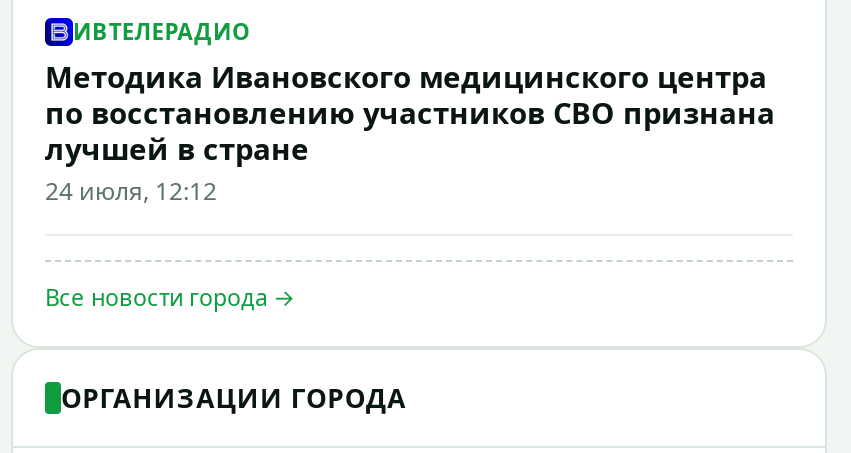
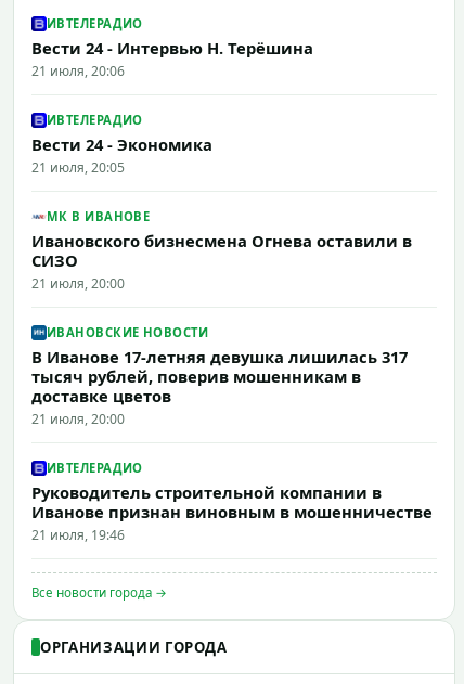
[45,55,775,207] Методика Ивановского медицинского центра | по восстановлению участников СВО признана | лучшей в стране | 24 июля, 12:12 -> [31,36,433,544] Вести 24 - Интервью Н. Терёшина | 21 июля, 20:06 | ИВТЕЛЕРАДИО | Вести 24 - Экономика | 21 июля, 20:05 | МК В ИВАНОВЕ | Ивановского бизнесмена Огнева оставили в | СИЗО | 21 июля, 20:00 | ИВАНОВСКИЕ НОВОСТИ | В Иванове 17-летняя девушка лишилась 317 | тысяч рублей, поверив мошенникам в | доставке цветов | 21 июля, 20:00 | ИВТЕЛЕРАДИО | Руководитель строительной компании в | Иванове признан виновным в мошенничестве | 21 июля, 19:46

